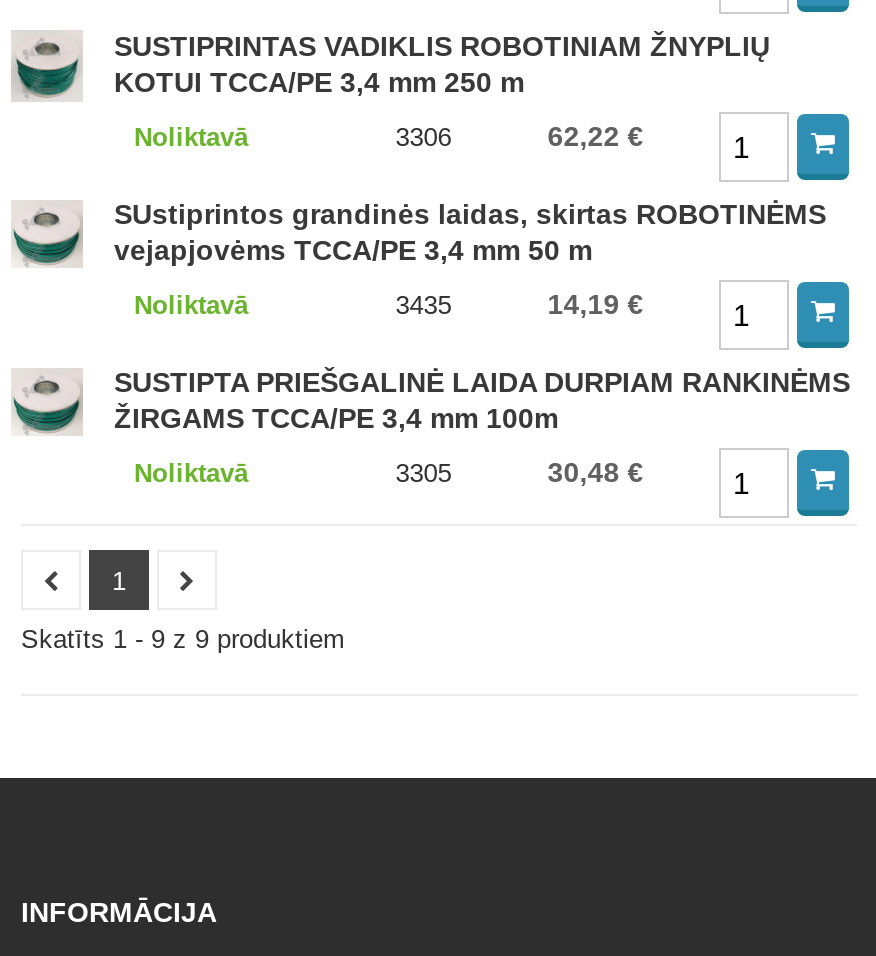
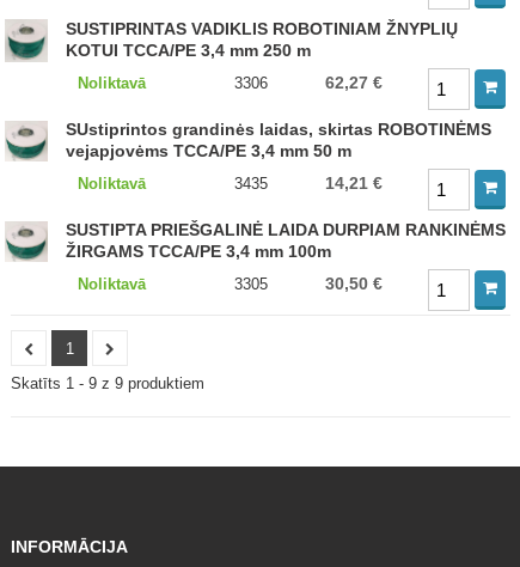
[547,120,643,152] 62,22 € -> [325,73,383,92] 62,27 €
[547,288,643,320] 14,19 € -> [325,173,383,193] 14,21 €
[547,456,643,488] 30,48 € -> [325,274,383,293] 30,50 €

